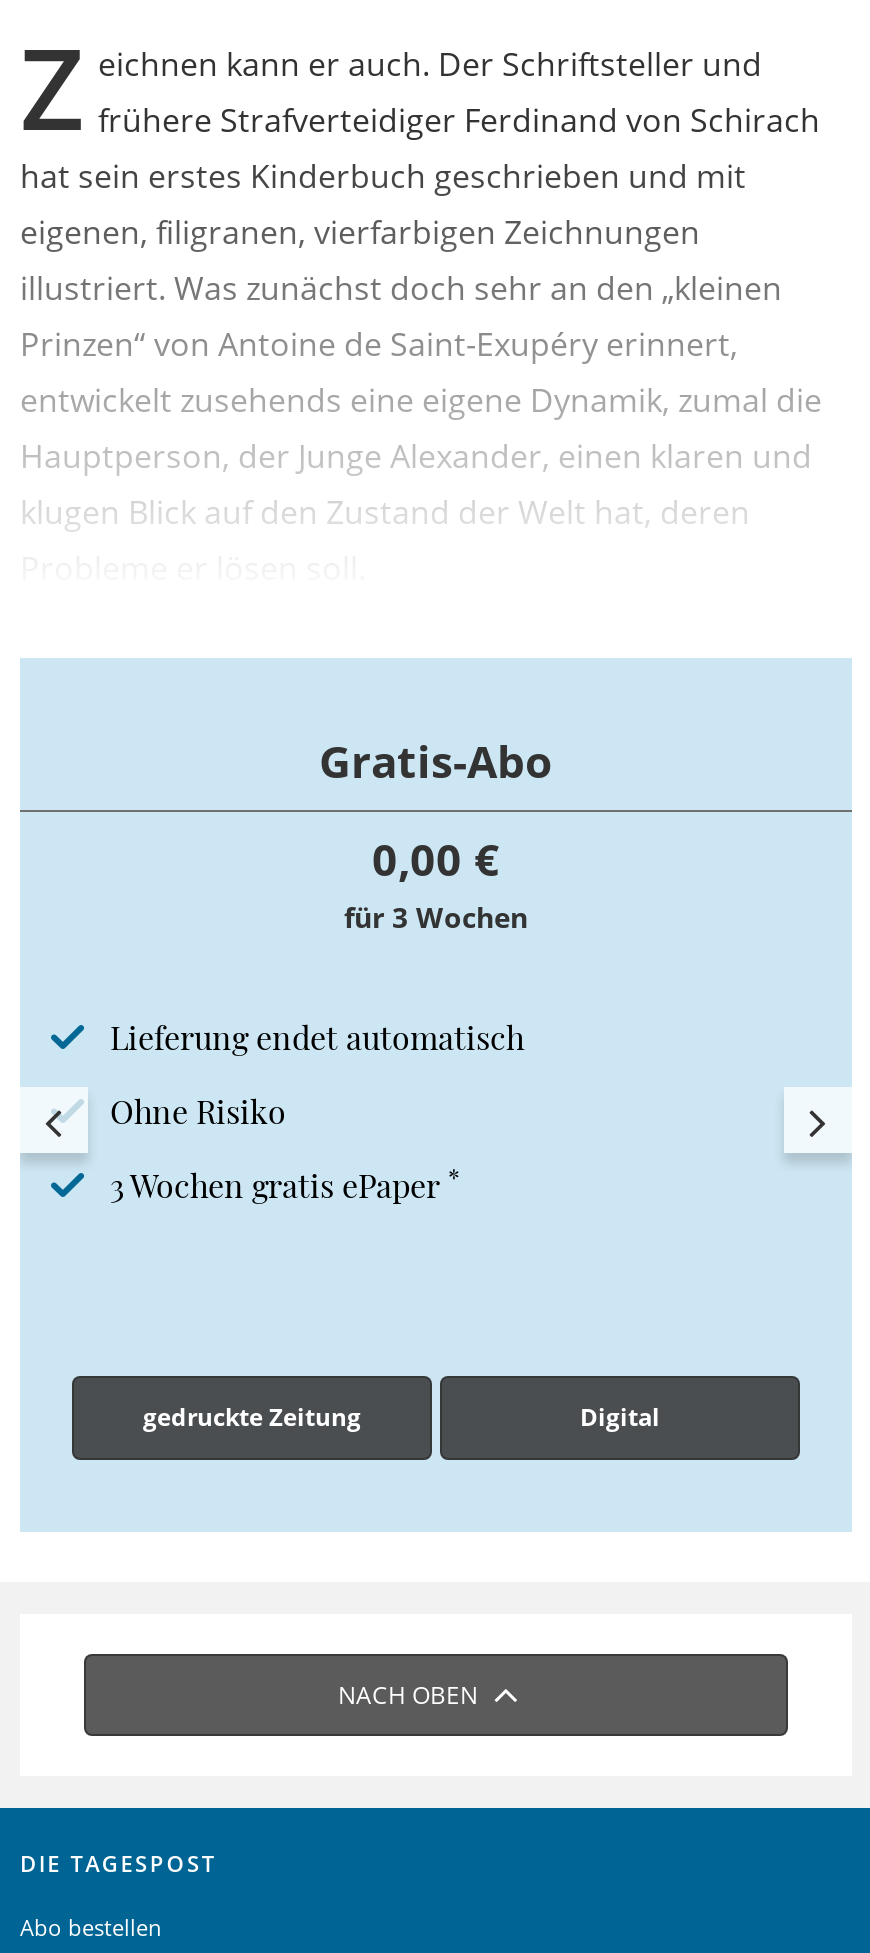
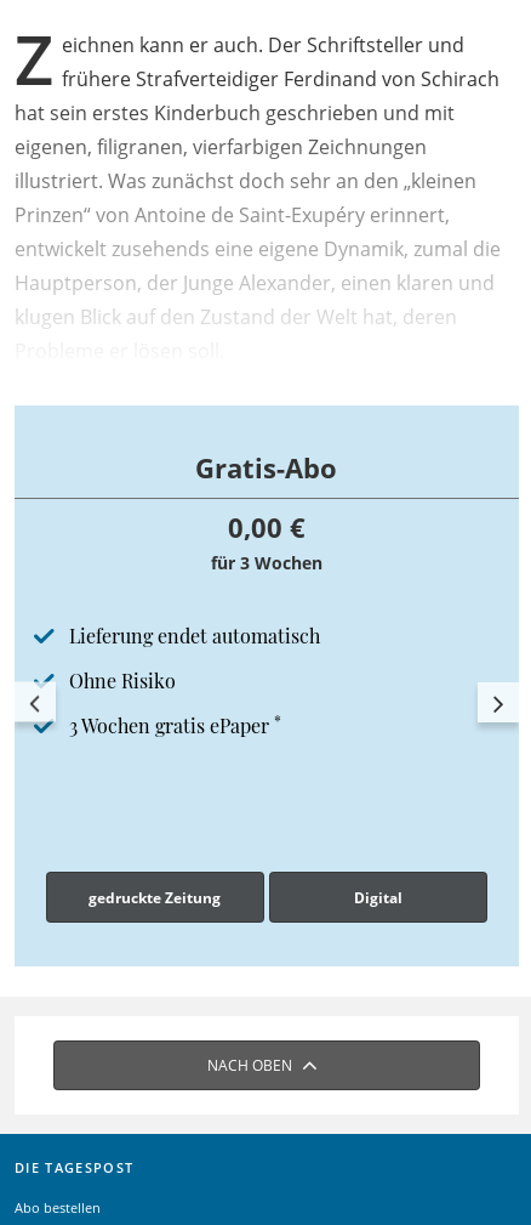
[20,1089,86,1179] [image] -> [16,668,56,725] [image]
[786,1089,852,1177] [image] -> [478,668,518,726] [image]

